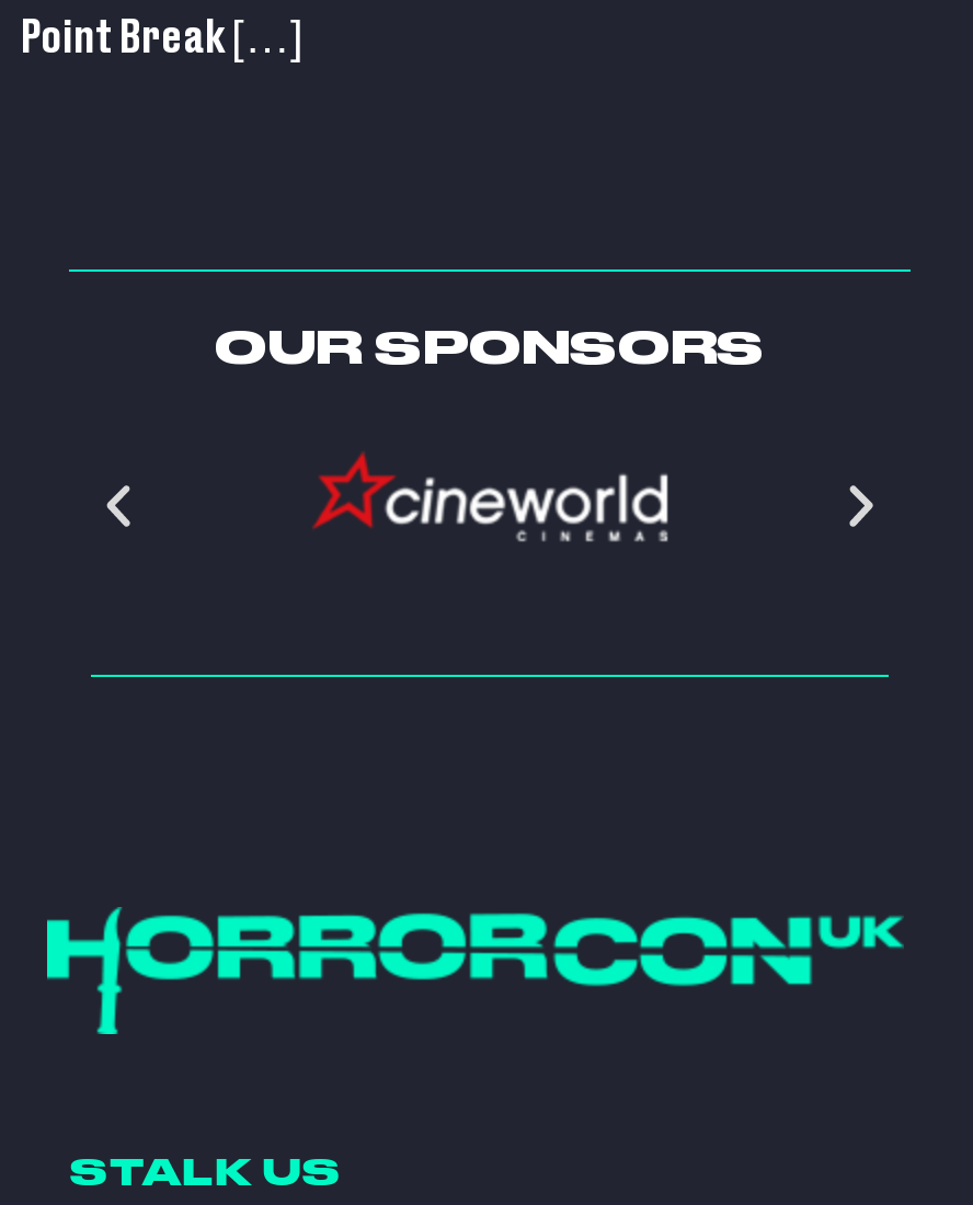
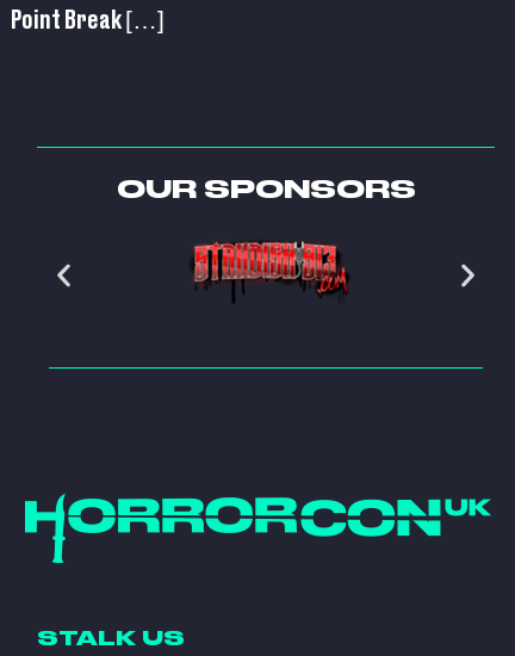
[312,445,669,543] [image] -> [172,241,362,303] [image]

